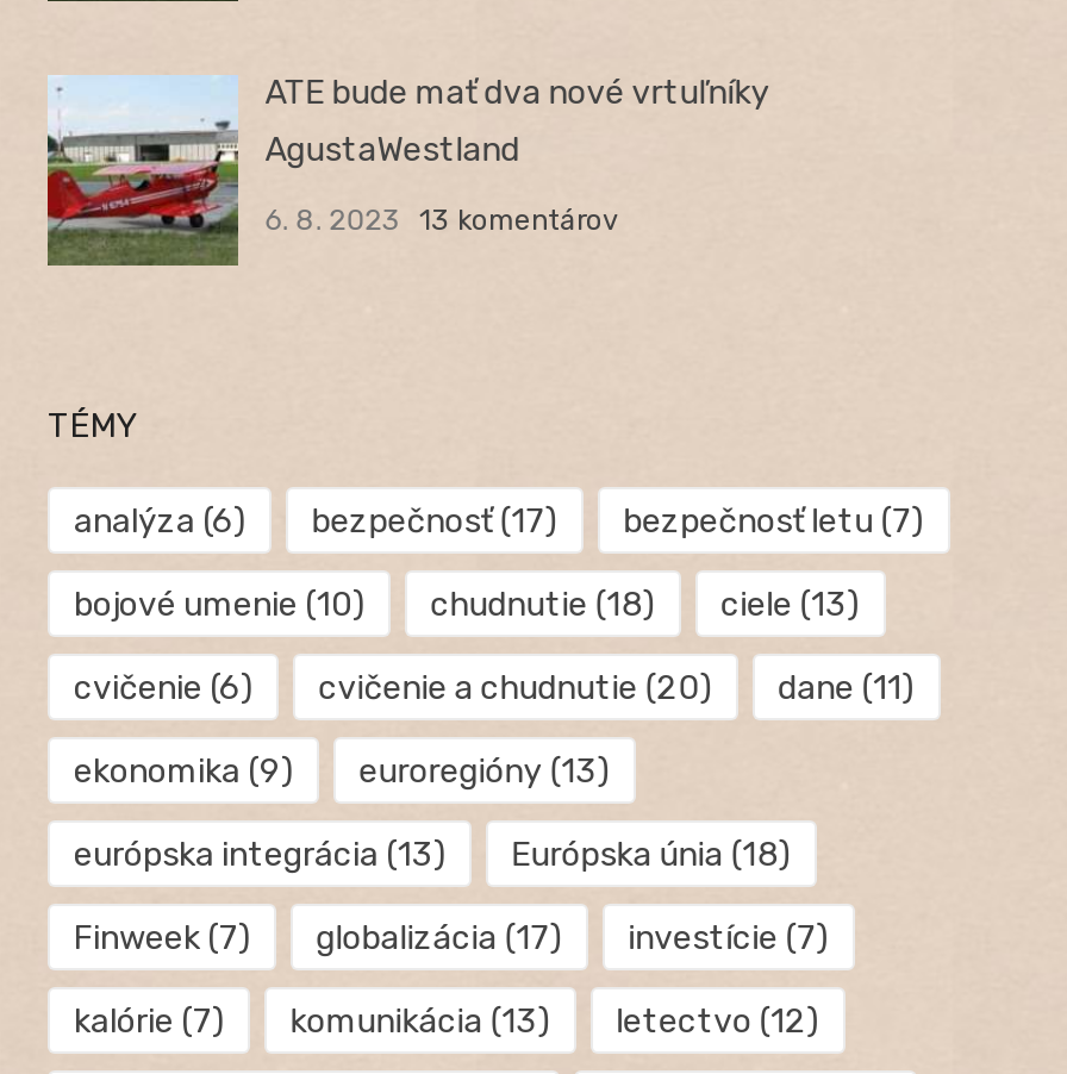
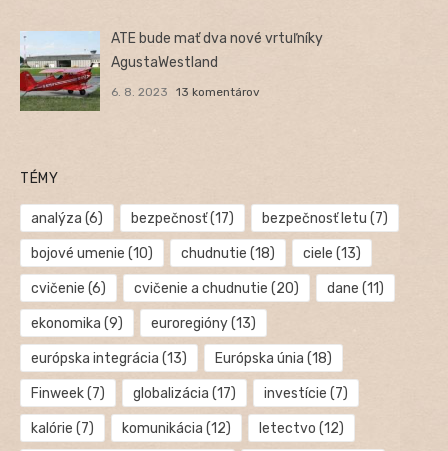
[74,1000,818,1041] kalórie (7) komunikácia (13) letectvo (12) -> [31,420,344,437] kalórie (7) komunikácia (12) letectvo (12)

